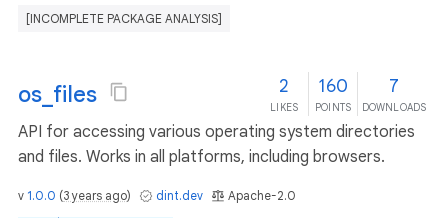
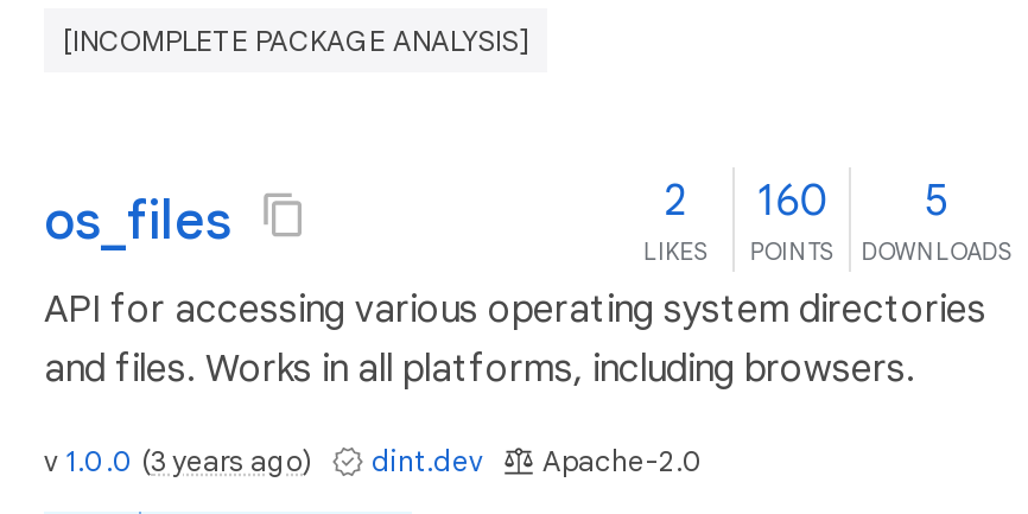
[279,75,399,97] 2 160 7 -> [664,174,948,227] 2 160 5

